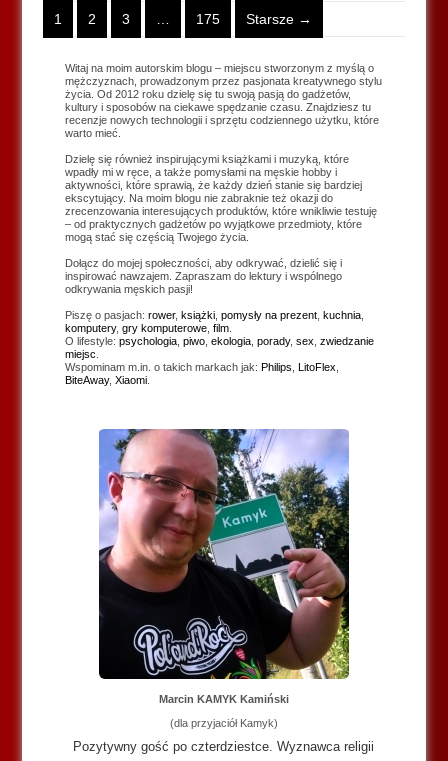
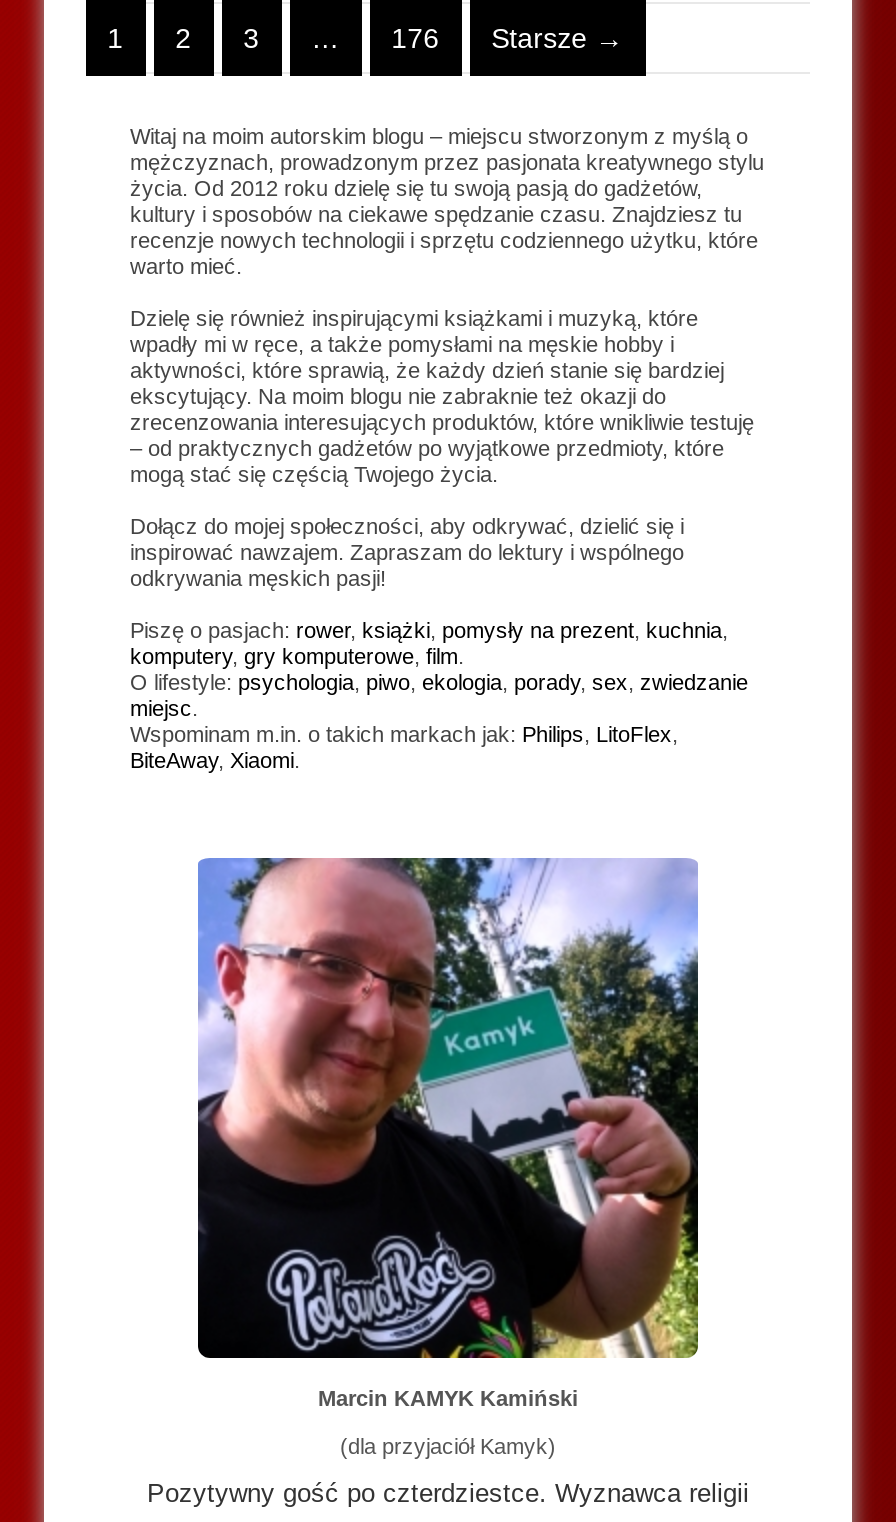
[196,11,220,27] 175 -> [391,22,439,54] 176

